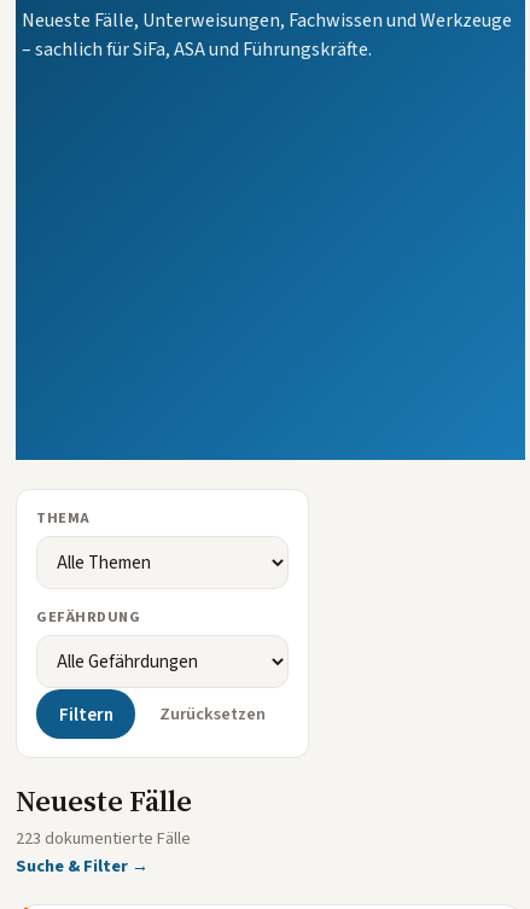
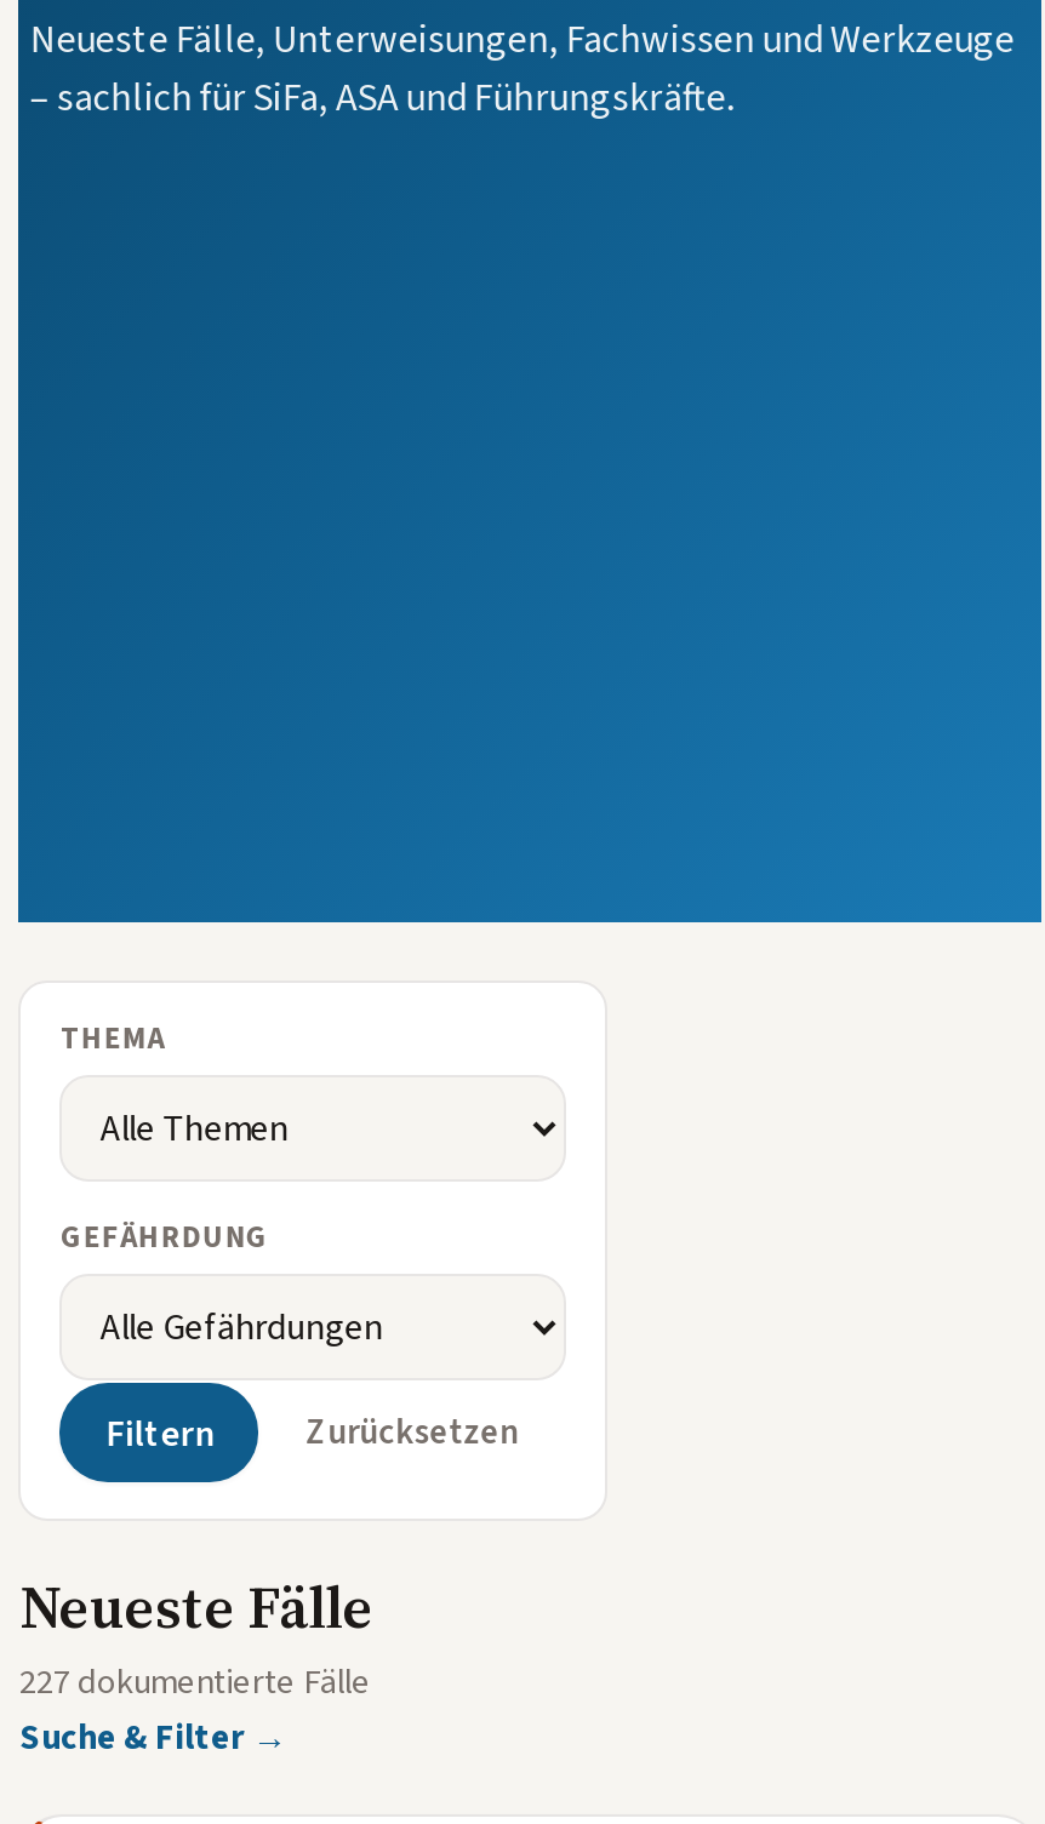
[16,826,191,851] 223 dokumentierte Fälle -> [19,1657,371,1708] 227 dokumentierte Fälle

